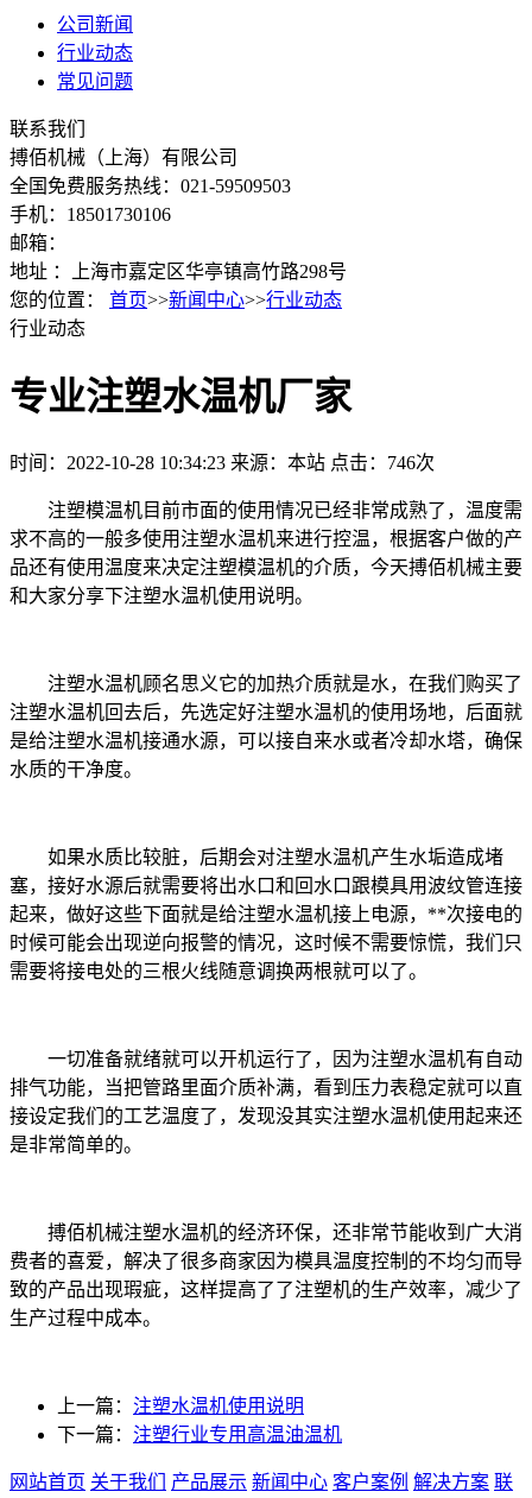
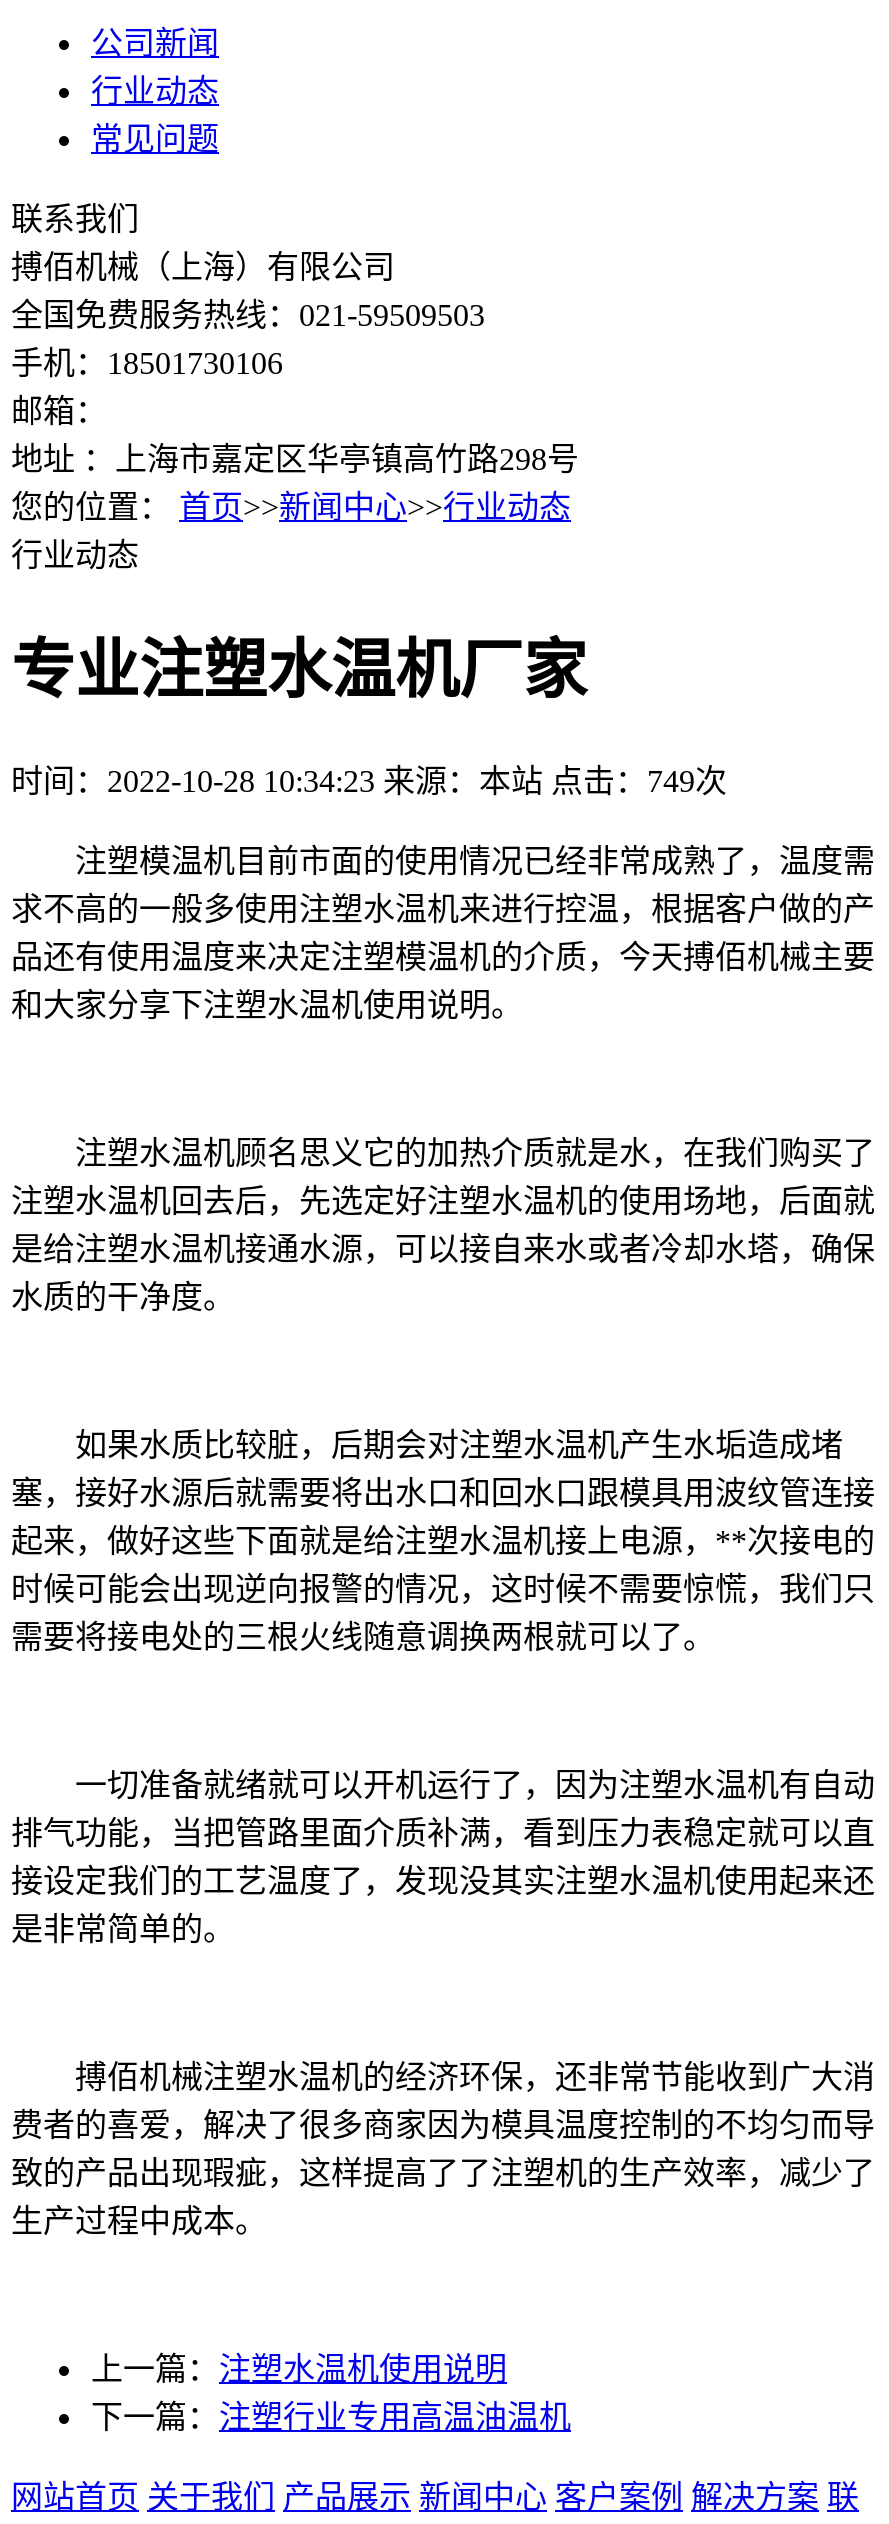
[9,452,435,473] 时间：2022-10-28 10:34:23 来源：本站 点击：746次 -> [11,764,727,798] 时间：2022-10-28 10:34:23 来源：本站 点击：749次

